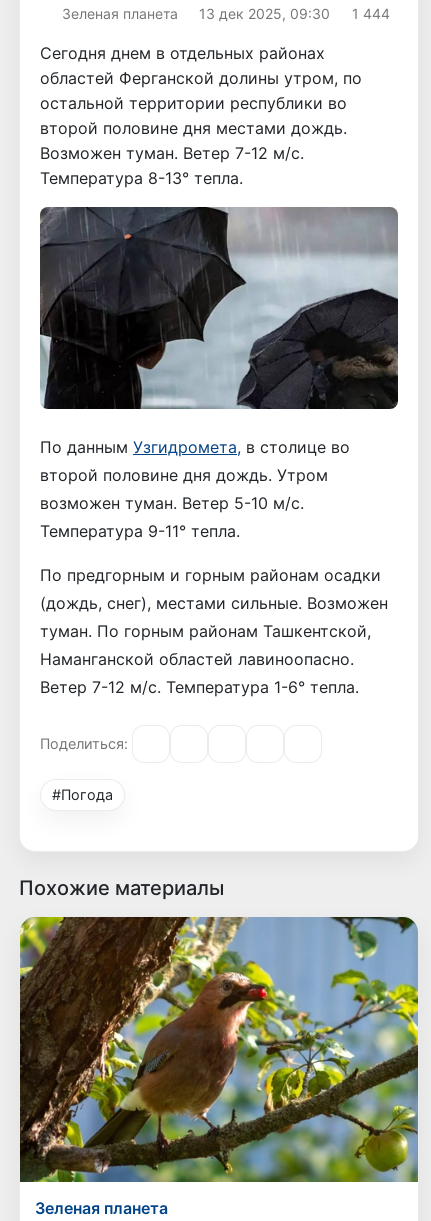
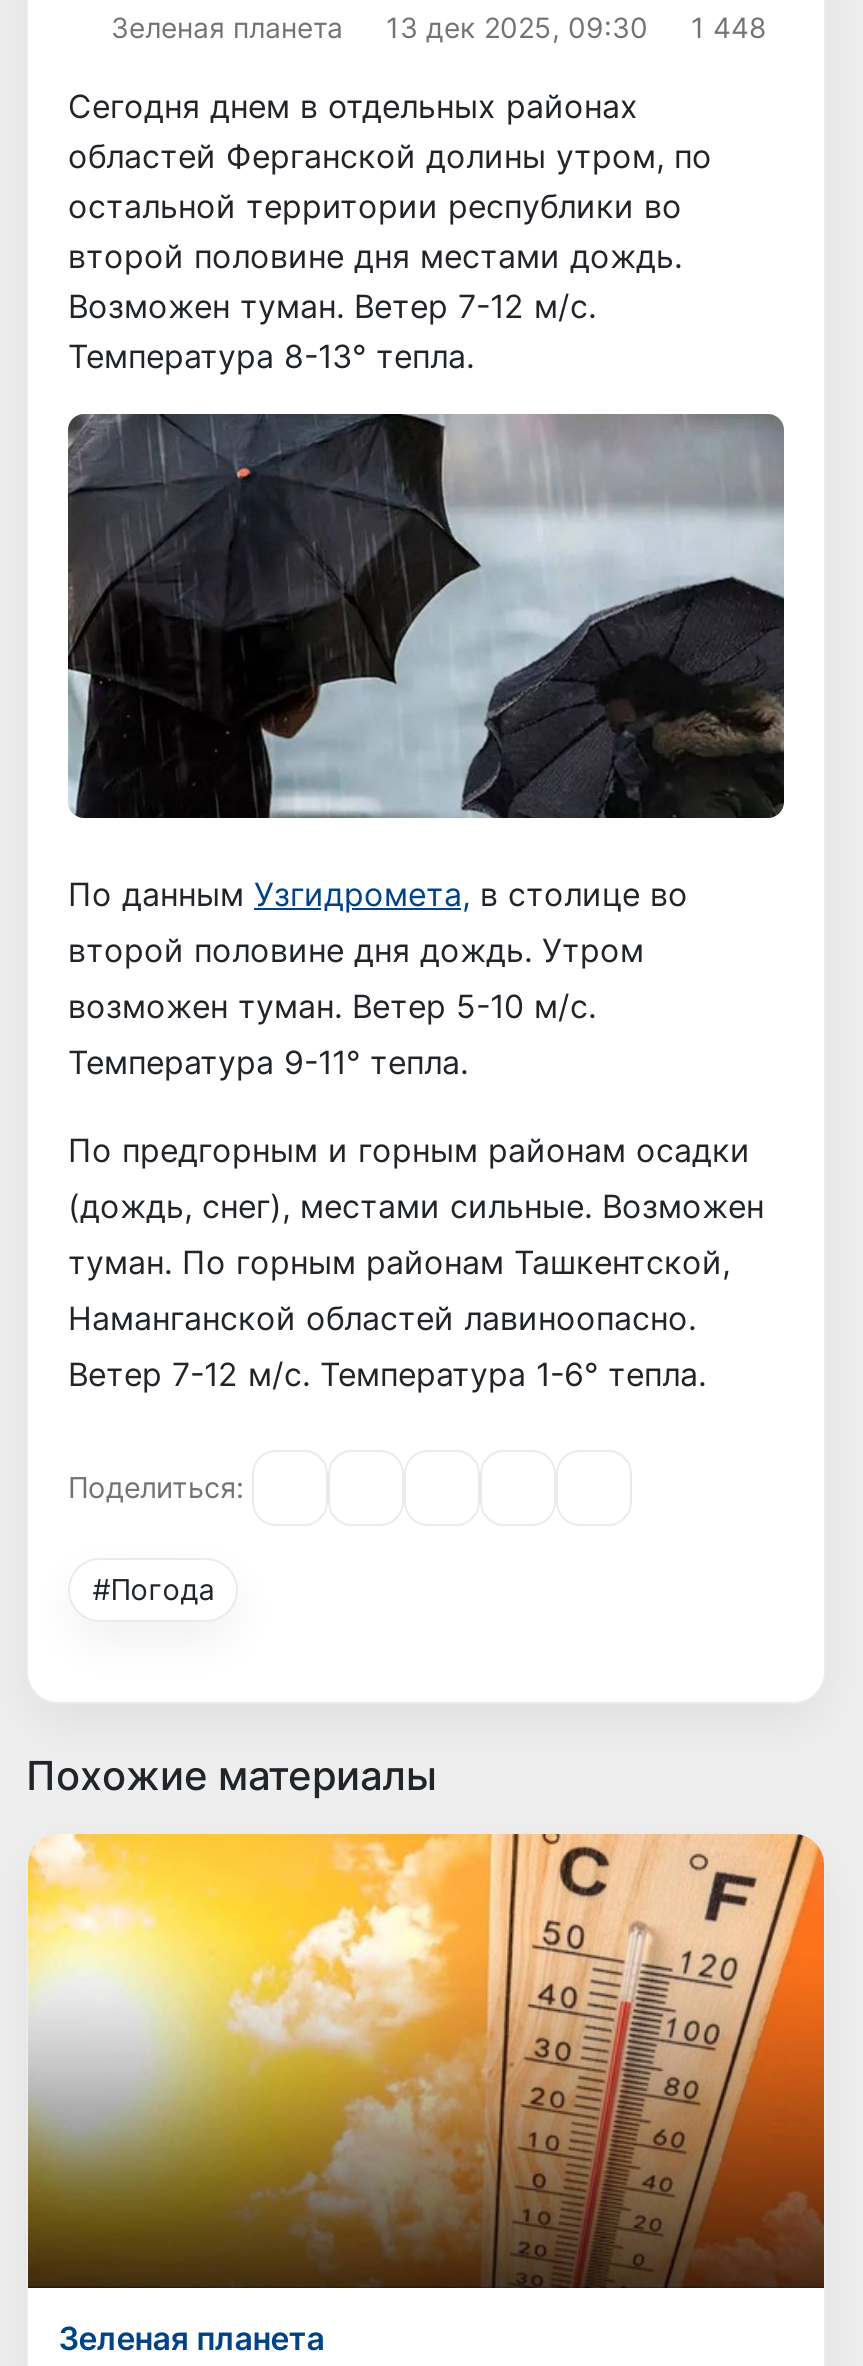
[61,5,389,22] Зеленая планета 13 дек 2025, 09:30 1 444 -> [111,11,767,45] Зеленая планета 13 дек 2025, 09:30 1 448
[19,916,419,1183] [image] -> [26,1832,826,2290] [image]

